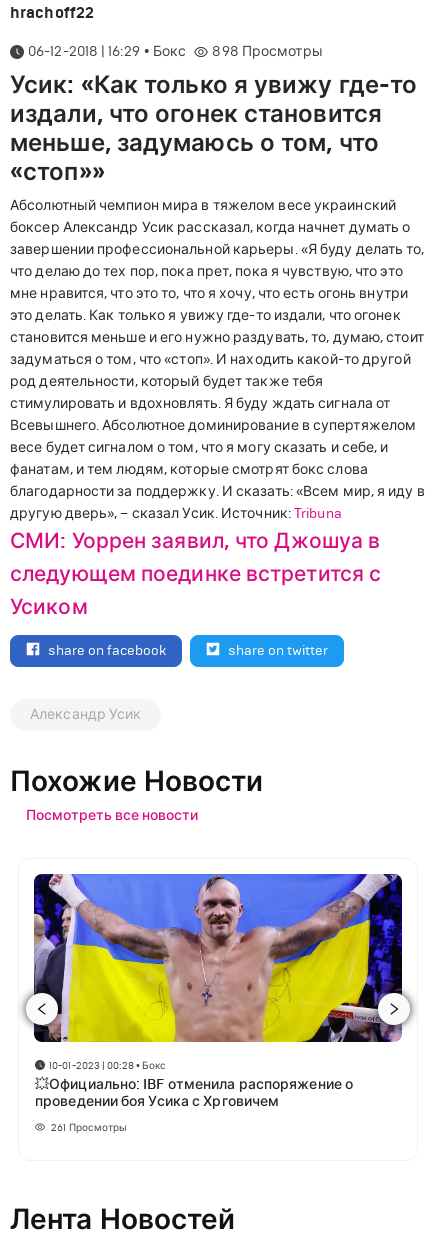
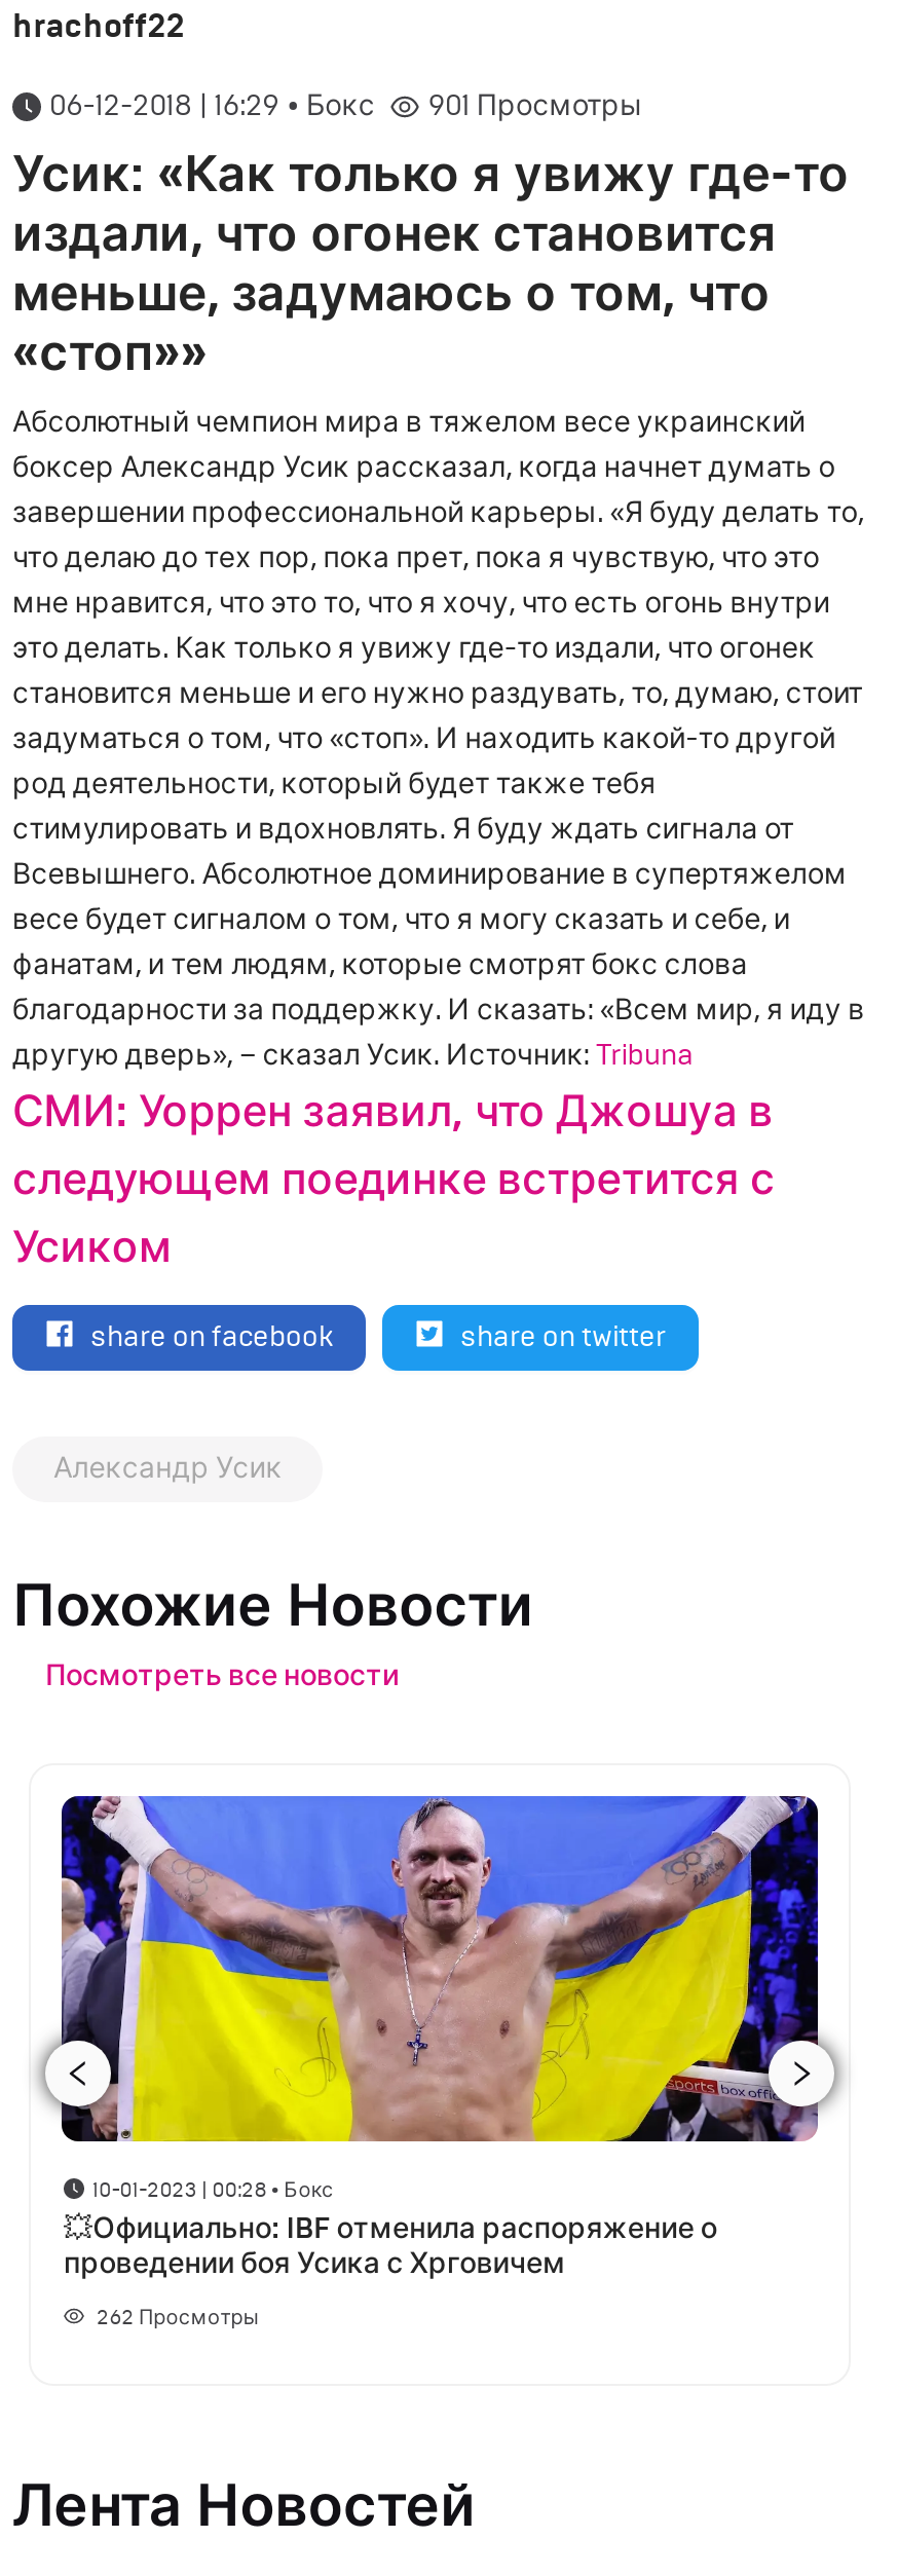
[212,43,323,60] 898 Просмотры -> [428,88,643,123] 901 Просмотры
[51,1121,127,1134] 261 Просмотры -> [97,2304,260,2330] 262 Просмотры

